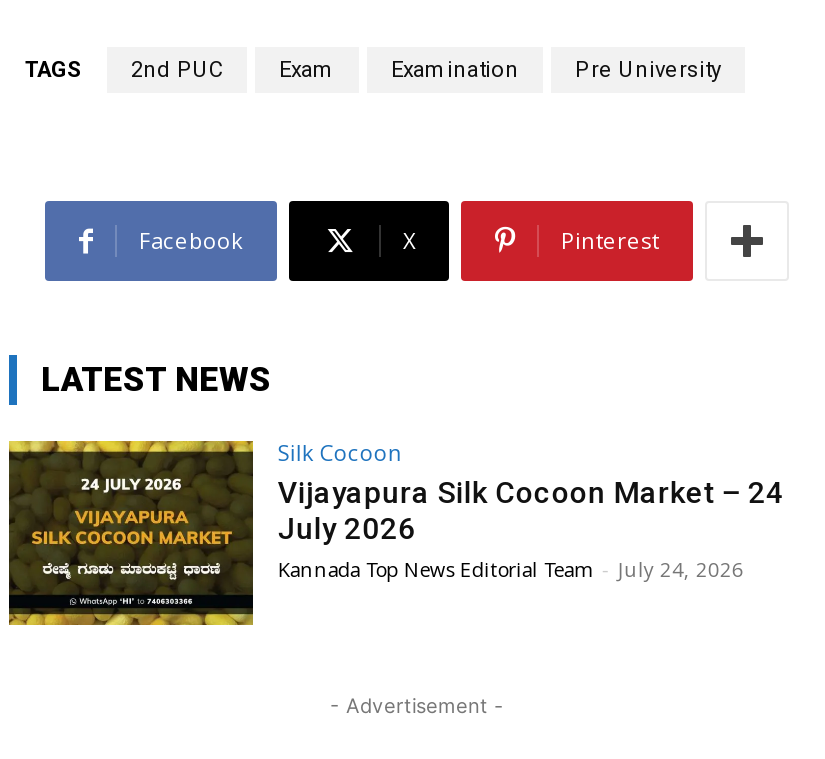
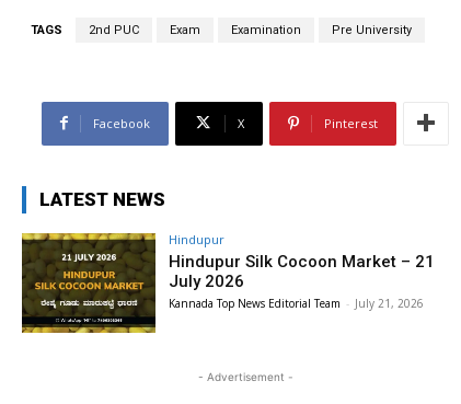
[278,437,784,511] Silk Cocoon | Vijayapura Silk Cocoon Market – 24 -> [169,231,435,271] Hindupur | Hindupur Silk Cocoon Market – 21
[278,555,744,583] Kannada Top News Editorial Team - July 24, 2026 -> [169,295,424,311] Kannada Top News Editorial Team - July 21, 2026

